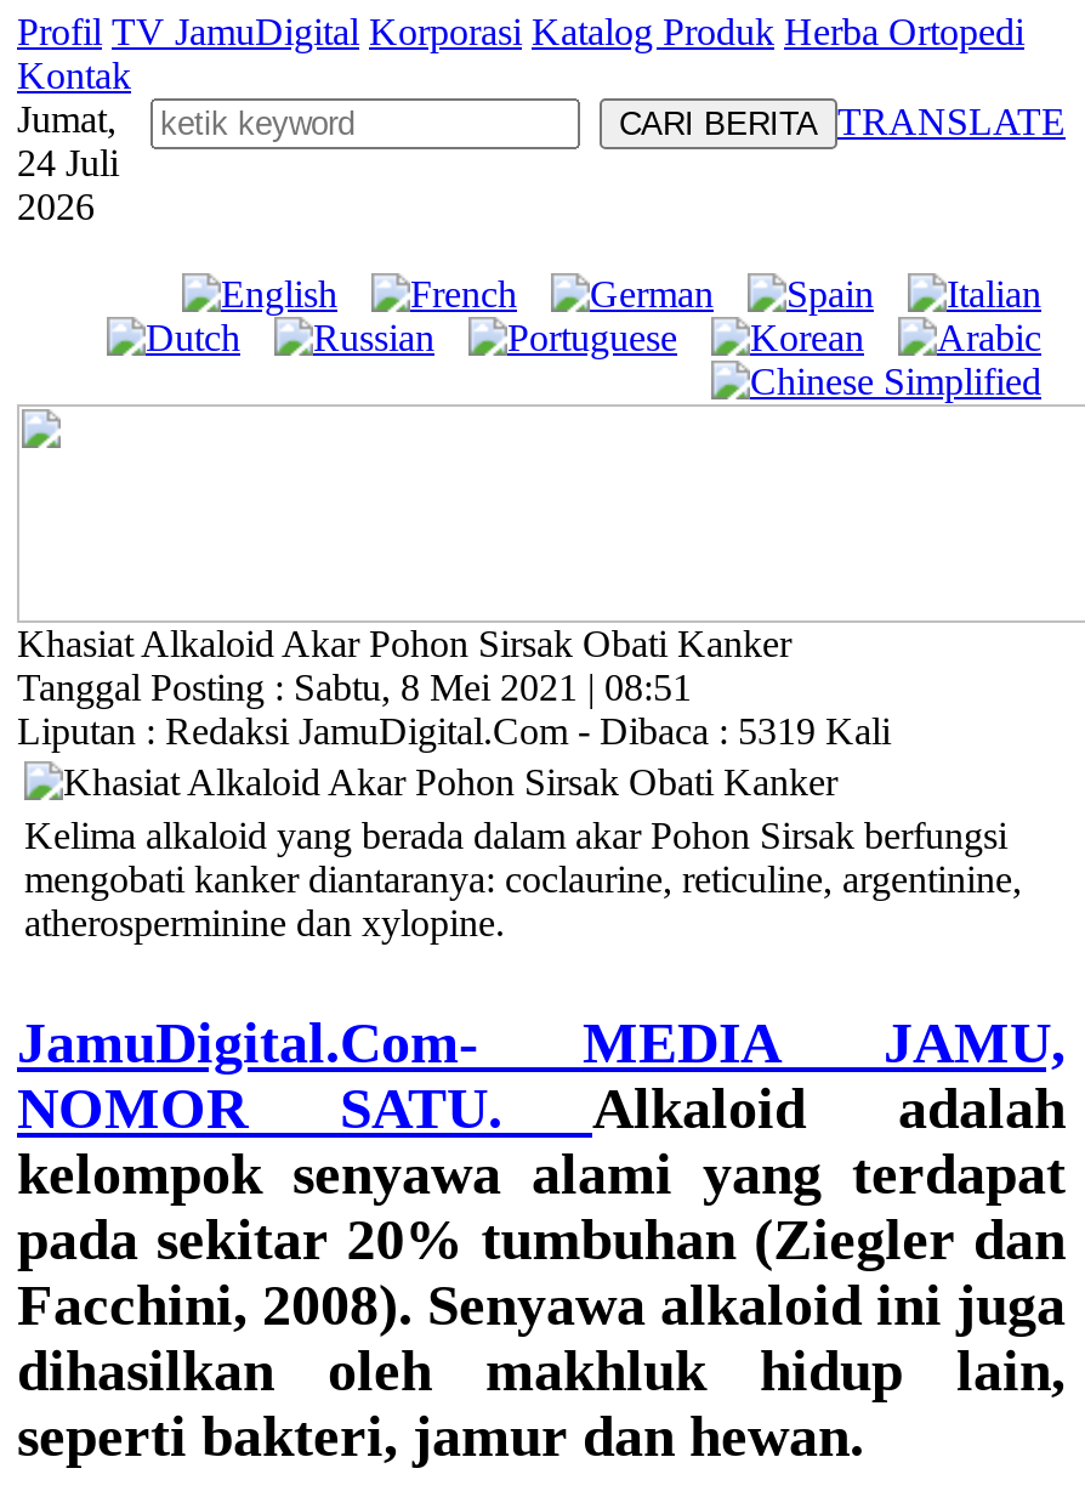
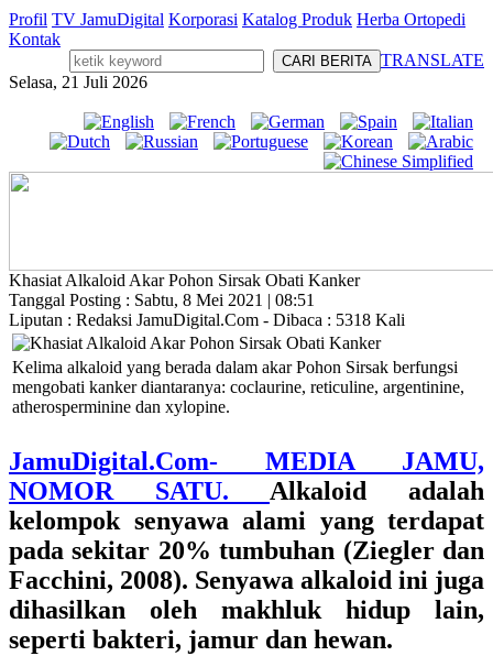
[17,98,119,227] Jumat, | 24 Juli | 2026 -> [9,73,147,91] Selasa, 21 Juli 2026
[17,710,891,752] Liputan : Redaksi JamuDigital.Com - Dibaca : 5319 Kali -> [9,310,405,329] Liputan : Redaksi JamuDigital.Com - Dibaca : 5318 Kali

